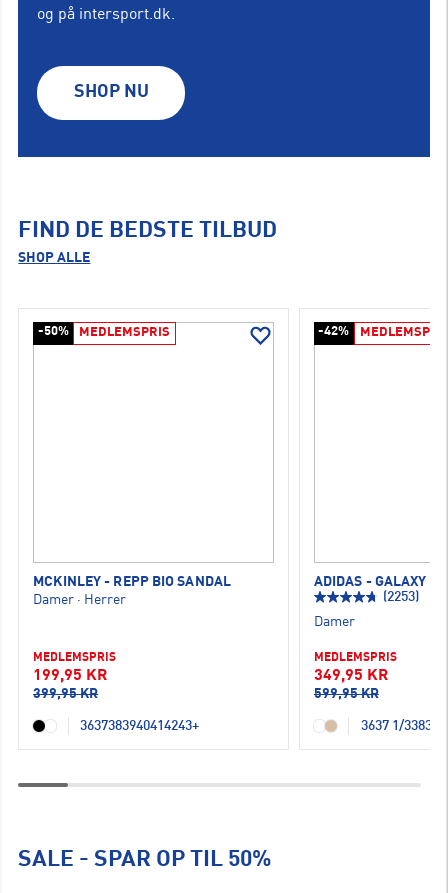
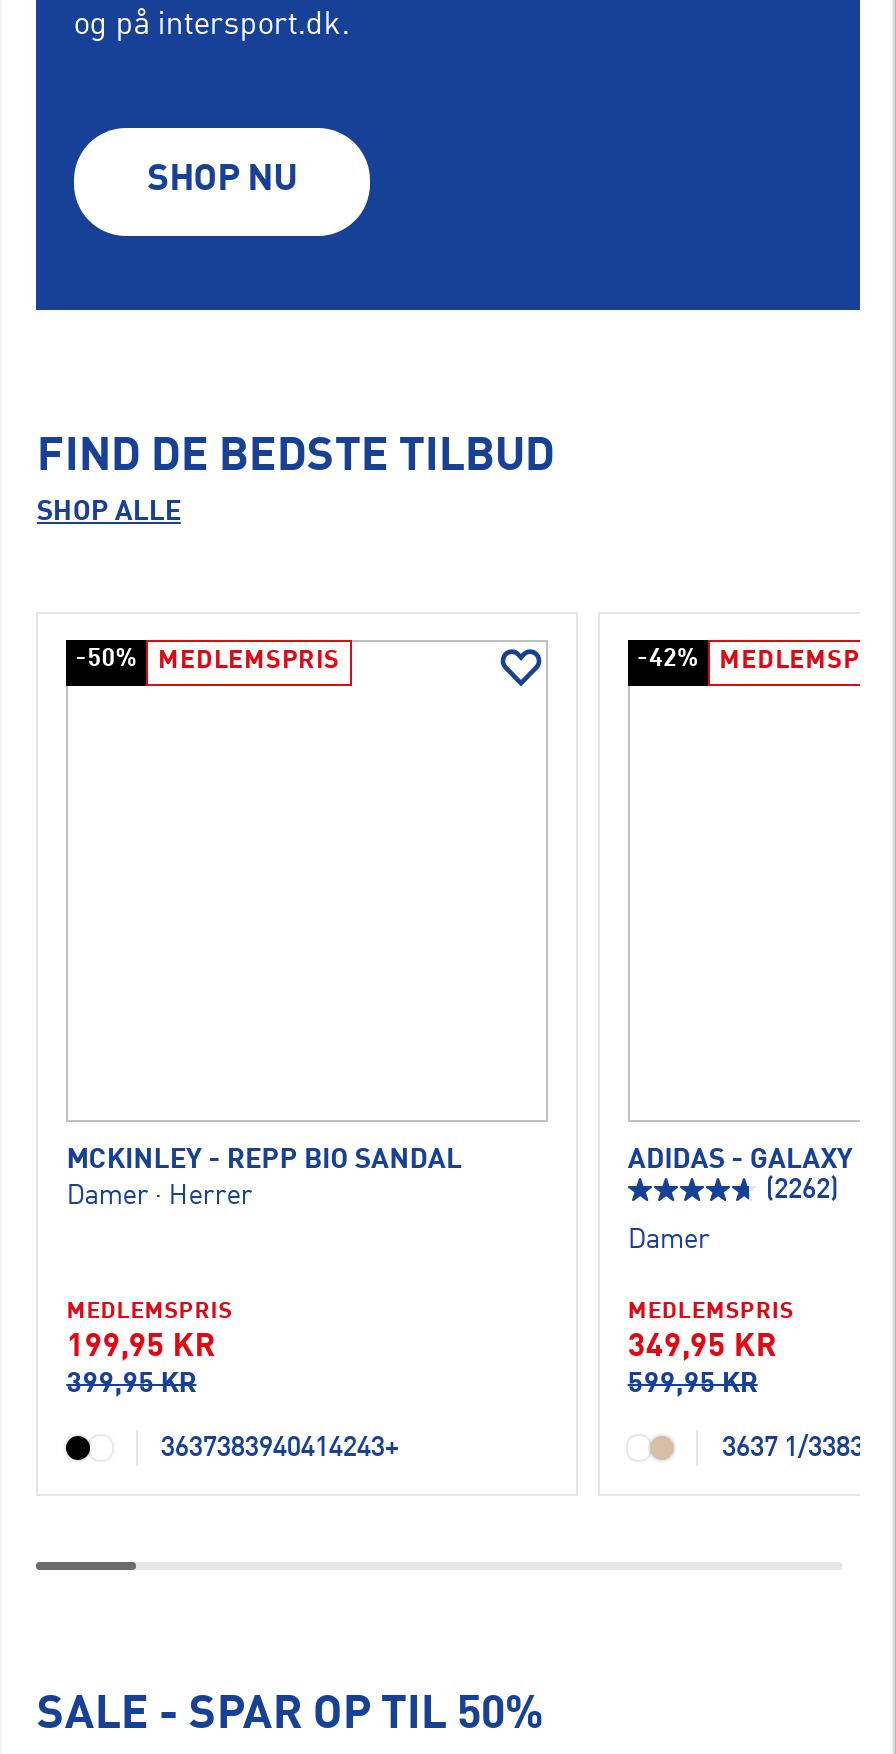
[383,590,419,604] (2253) -> [766,1175,838,1203] (2262)

